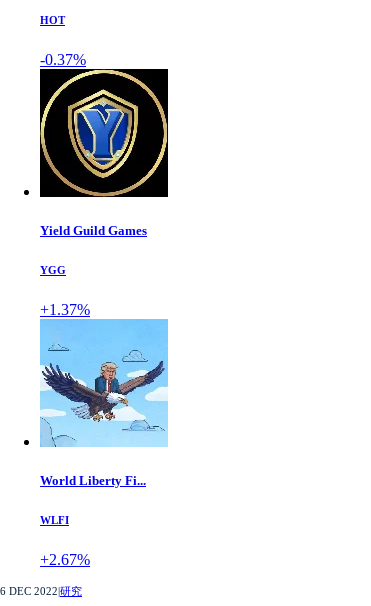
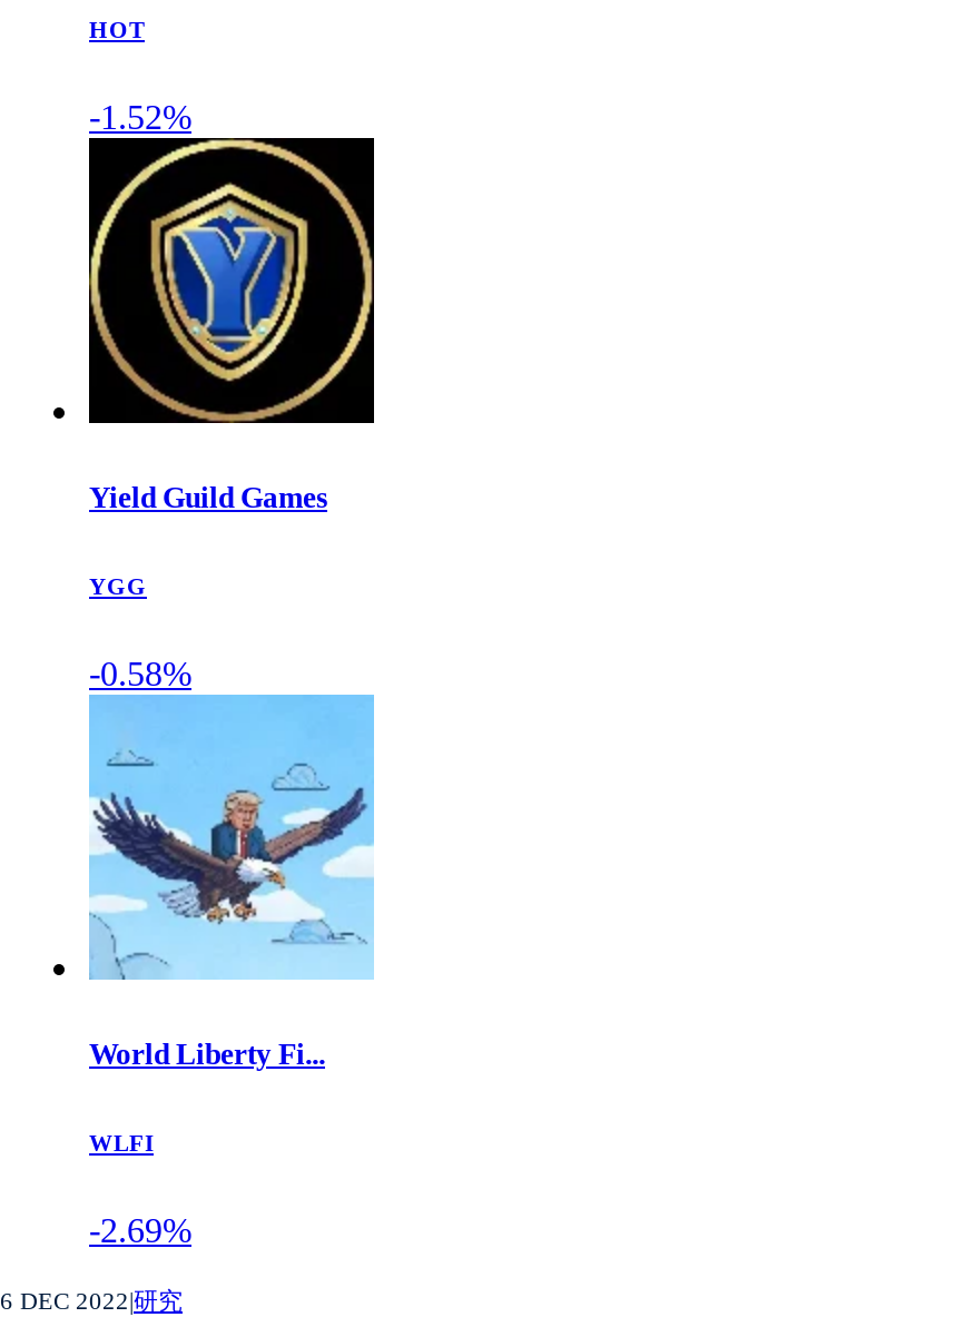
[40,51,86,68] -0.37% -> [89,98,191,136] -1.52%
[40,301,90,318] +1.37% -> [89,655,191,693] -0.58%
[40,551,90,568] +2.67% -> [89,1212,191,1250] -2.69%

